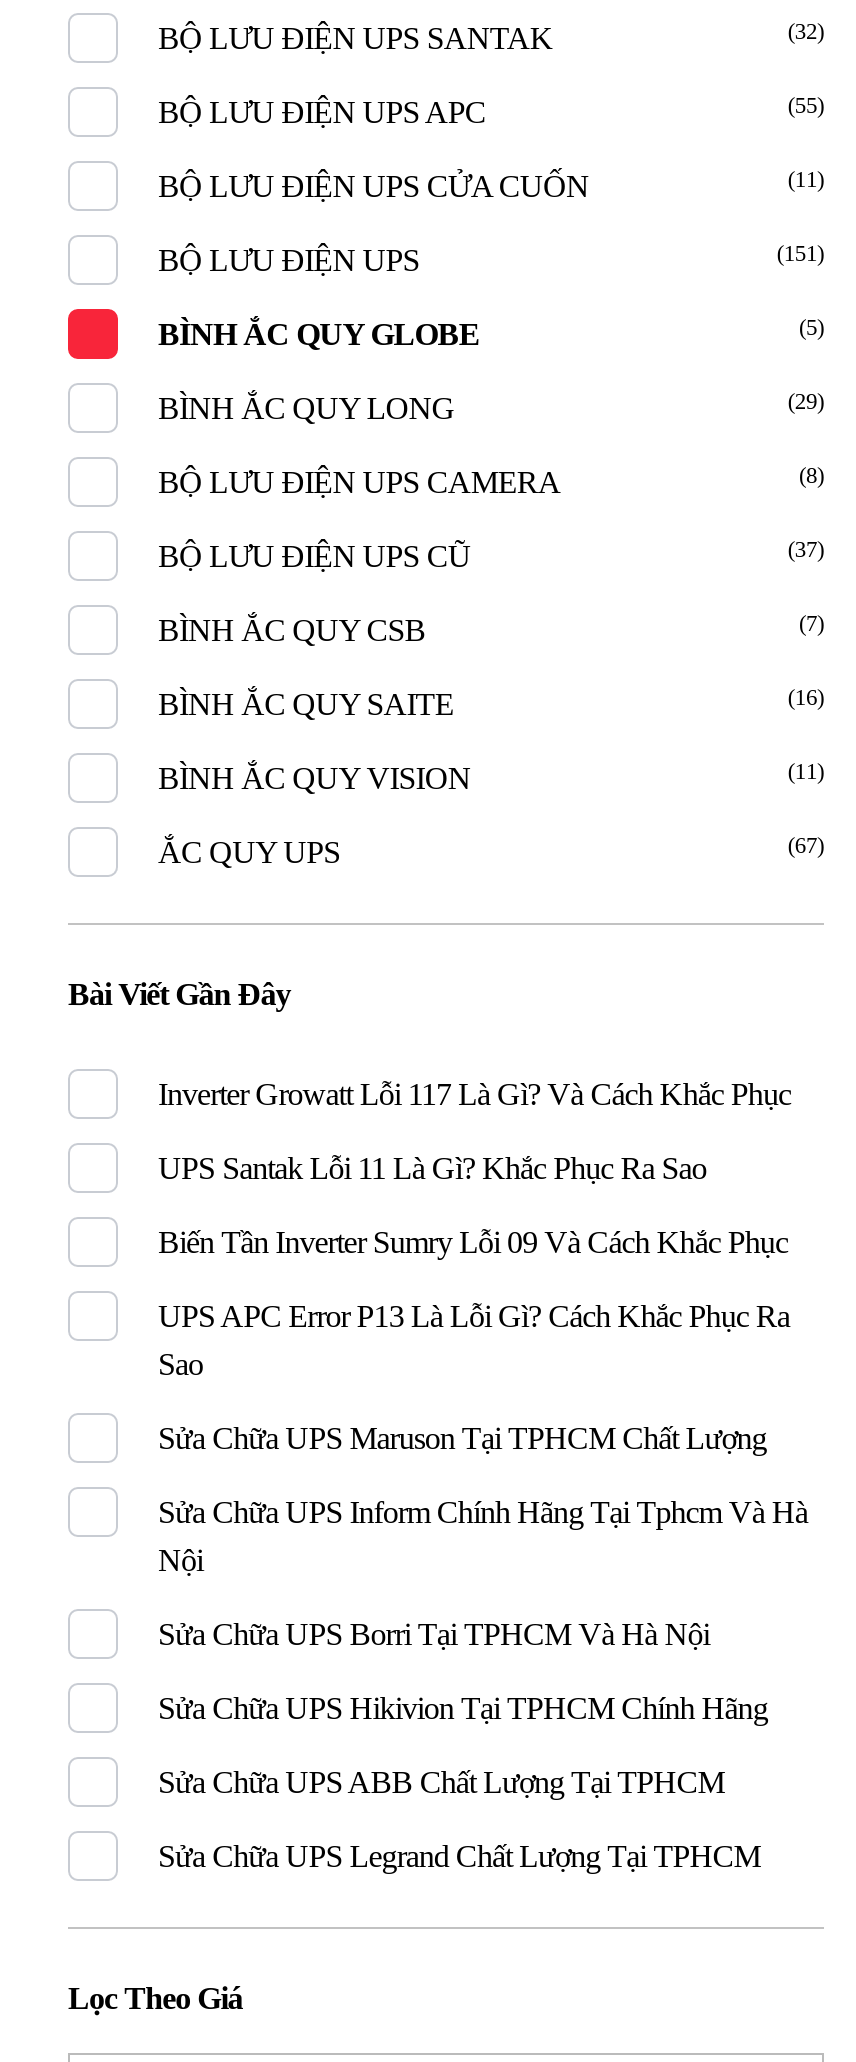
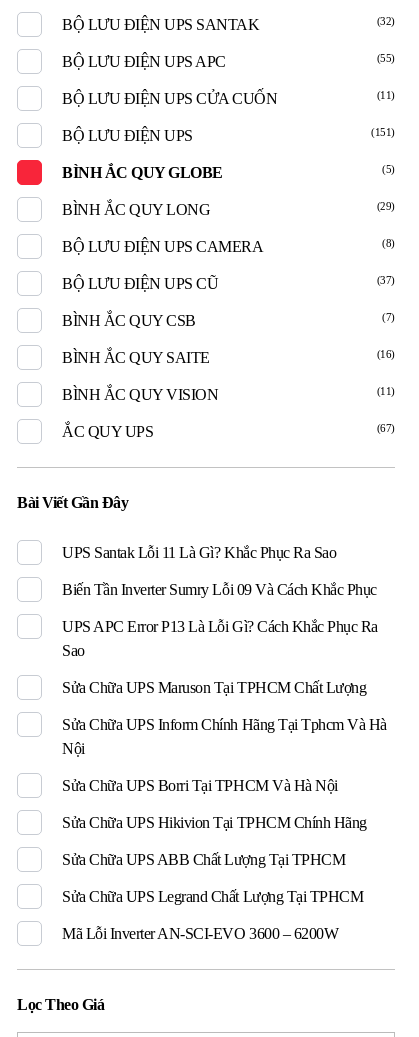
[158,1078,791,1112] Inverter Growatt Lỗi 117 Là Gì? Và Cách Khắc Phục -> none
moved [158,1152,808,1874] -> [62,544,387,905]: UPS Santak Lỗi 11 Là Gì? Khắc Phục Ra Sao | Biến Tần Inverter Sumry Lỗi 09 Và Cách Khắc Phục | UPS APC Error P13 Là Lỗi Gì? Cách Khắc Phục Ra | ... | Sửa Chữa UPS ABB Chất Lượng Tại TPHCM | Sửa Chữa UPS Legrand Chất Lượng Tại TPHCM
none -> [62,925,338,942] Mã Lỗi Inverter AN-SCI-EVO 3600 – 6200W

